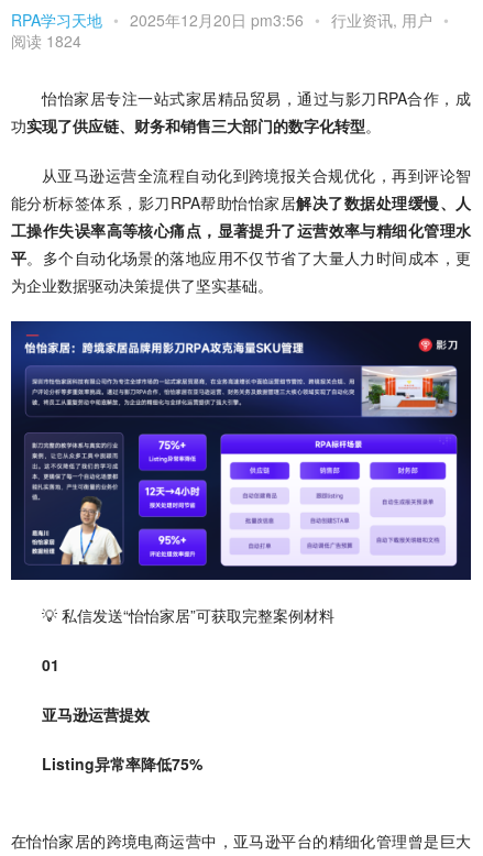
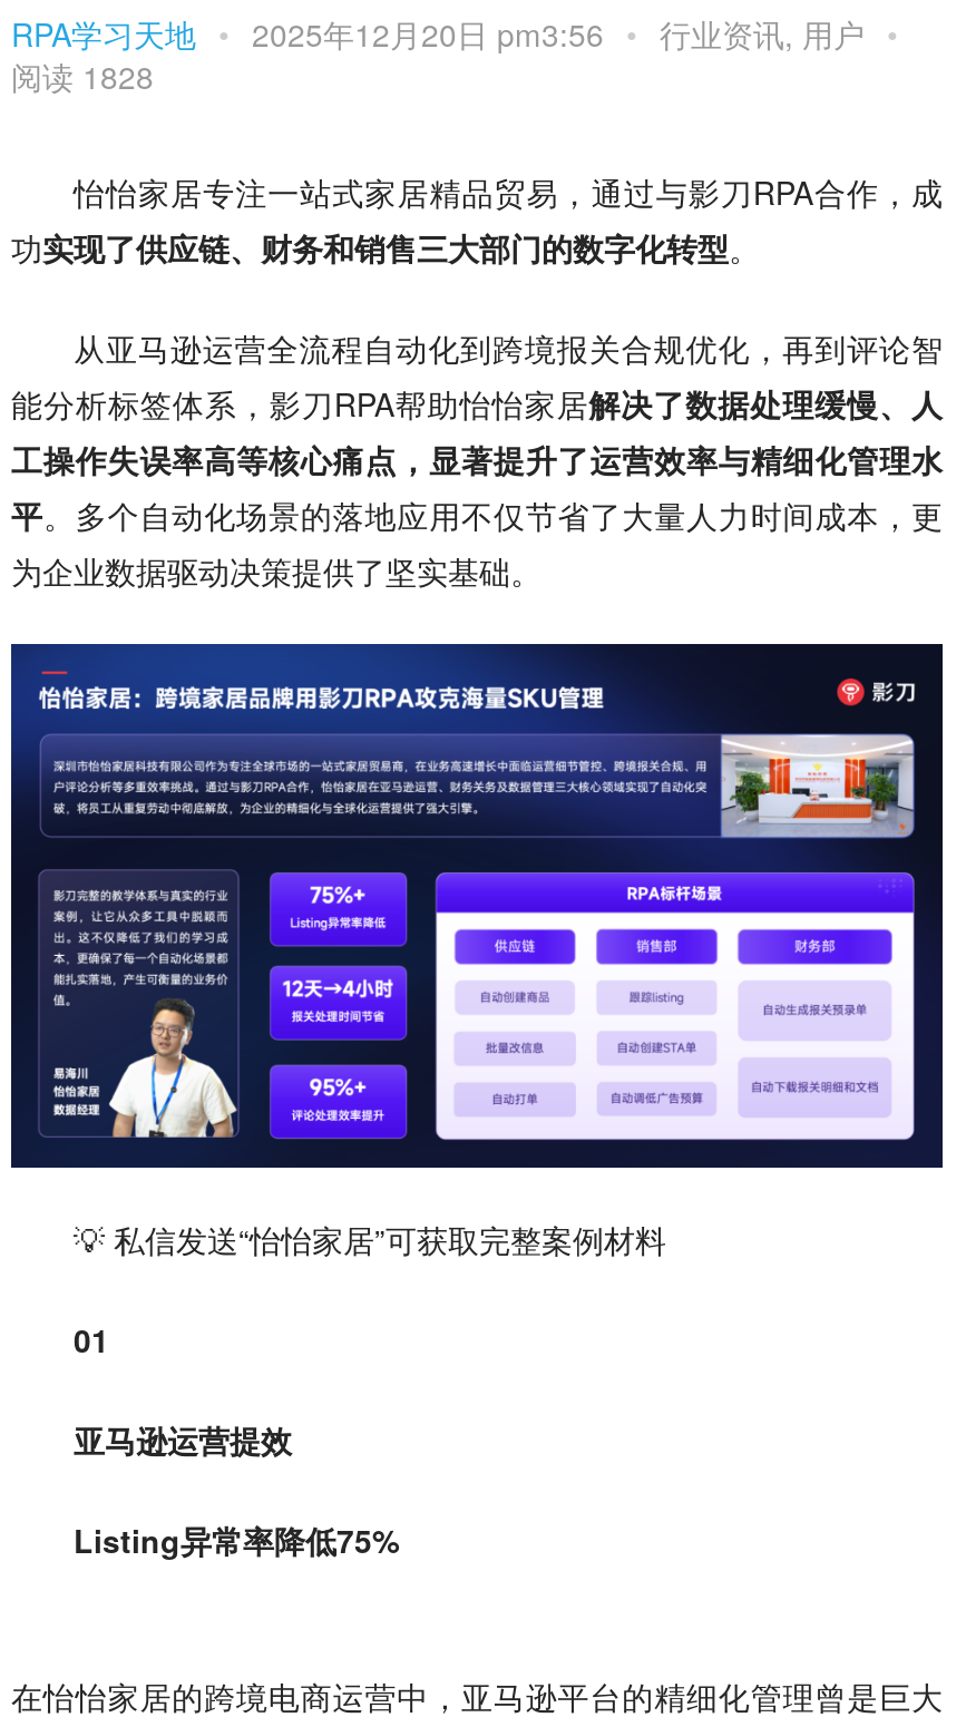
[11,30,81,52] 阅读 1824 -> [11,53,154,98] 阅读 1828

